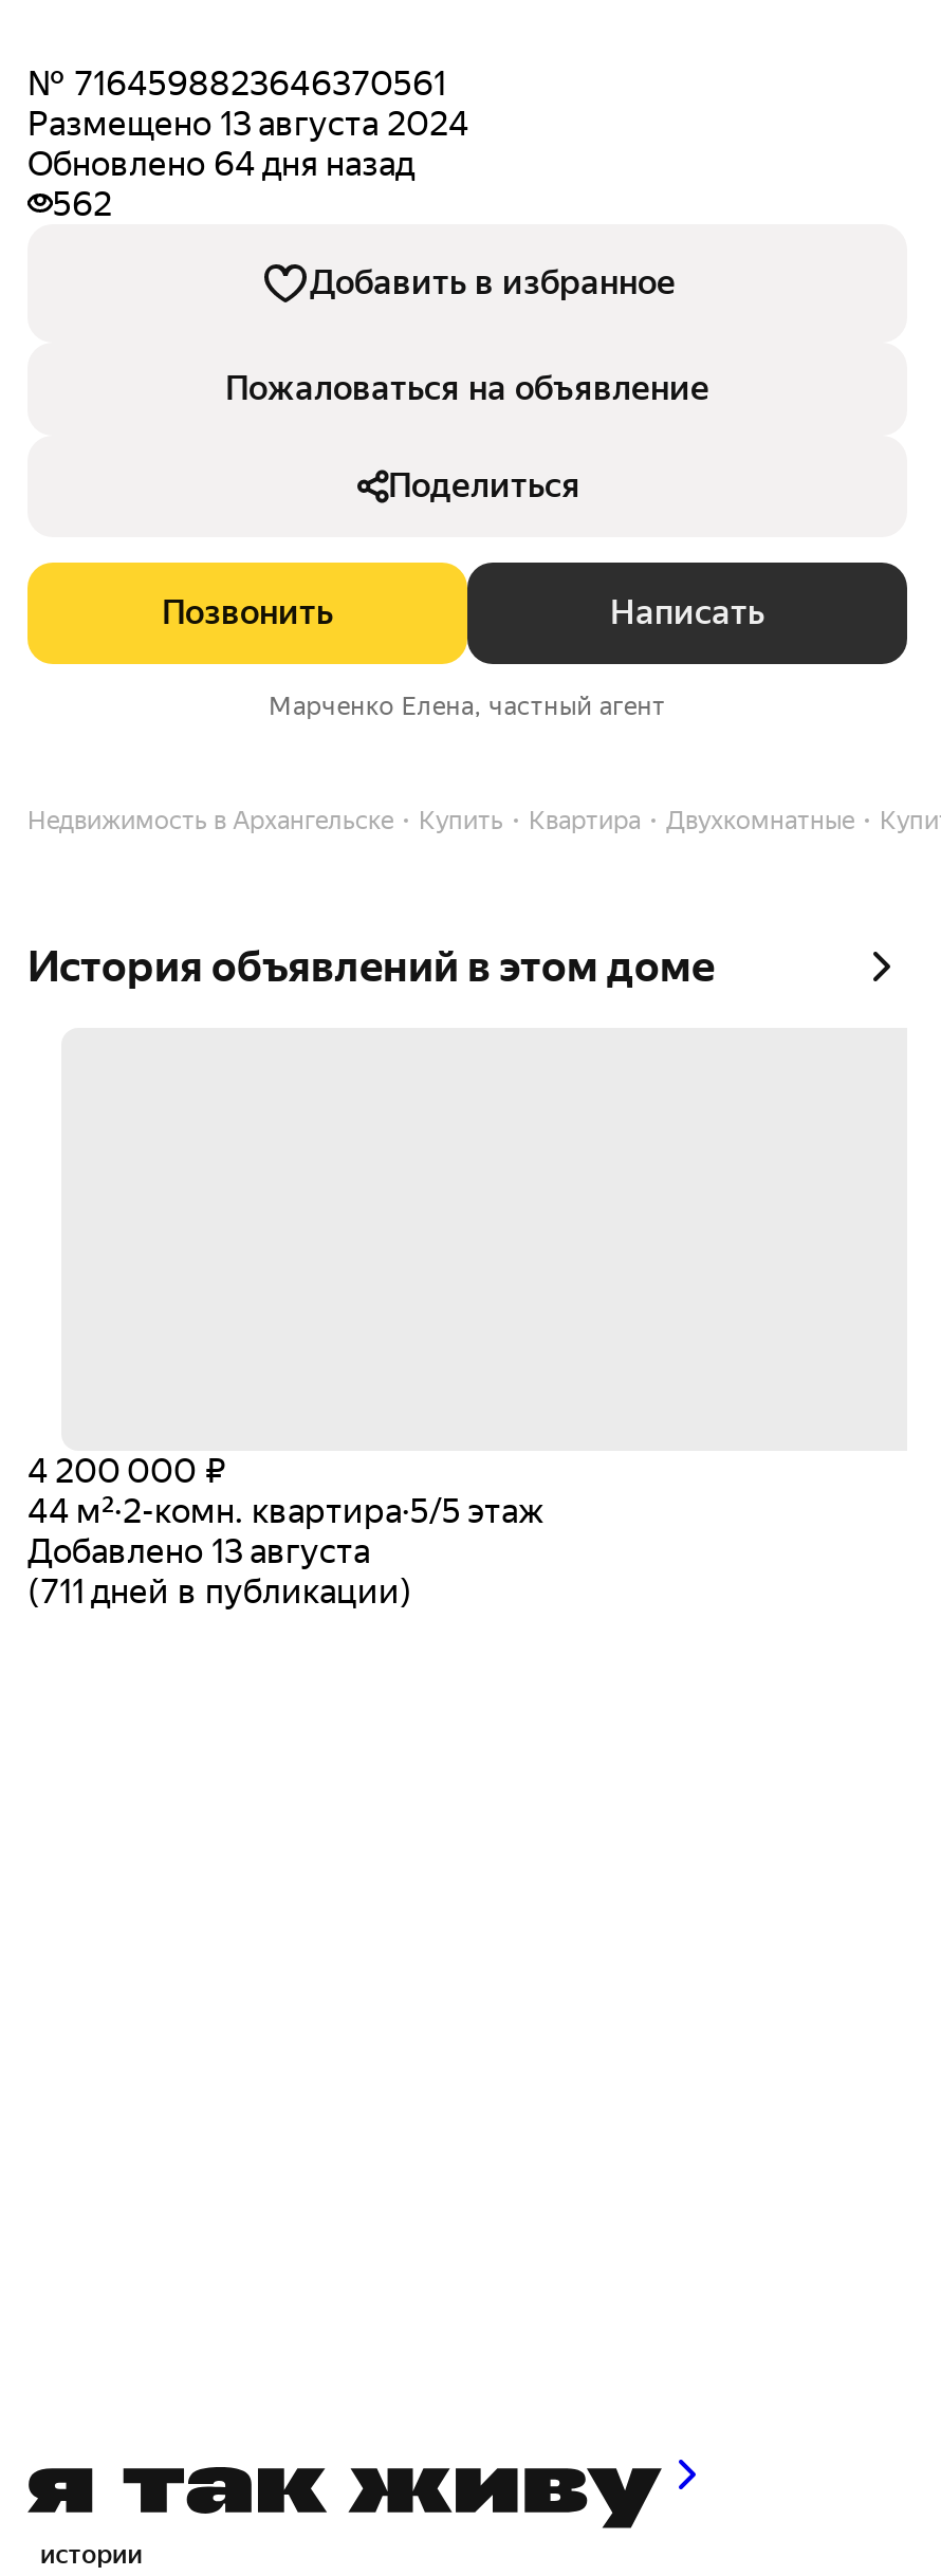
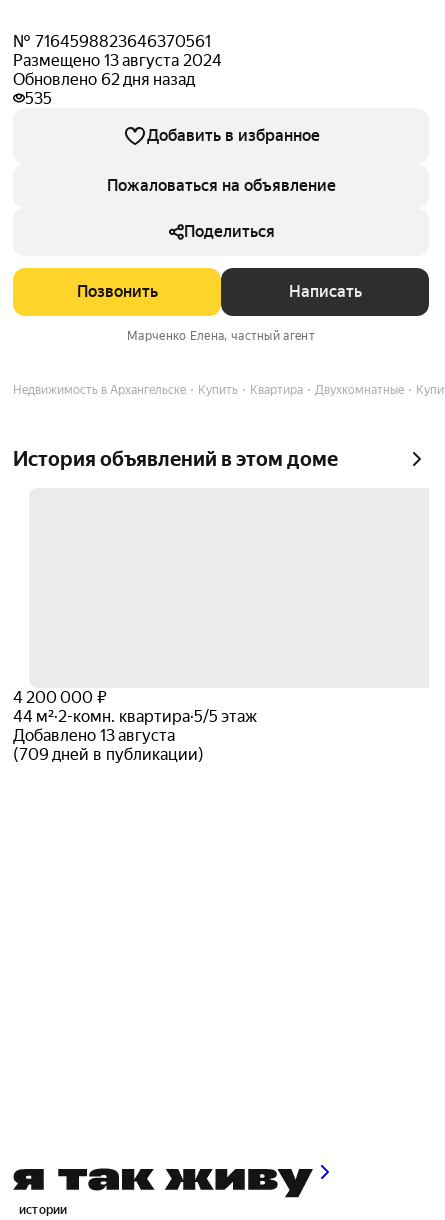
[27,144,414,184] Обновлено 64 дня назад -> [13,70,195,89] Обновлено 62 дня назад
[53,184,112,224] 562 -> [25,89,52,108] 535
[27,1571,412,1612] (711 дней в публикации) -> [13,745,204,764] (709 дней в публикации)

